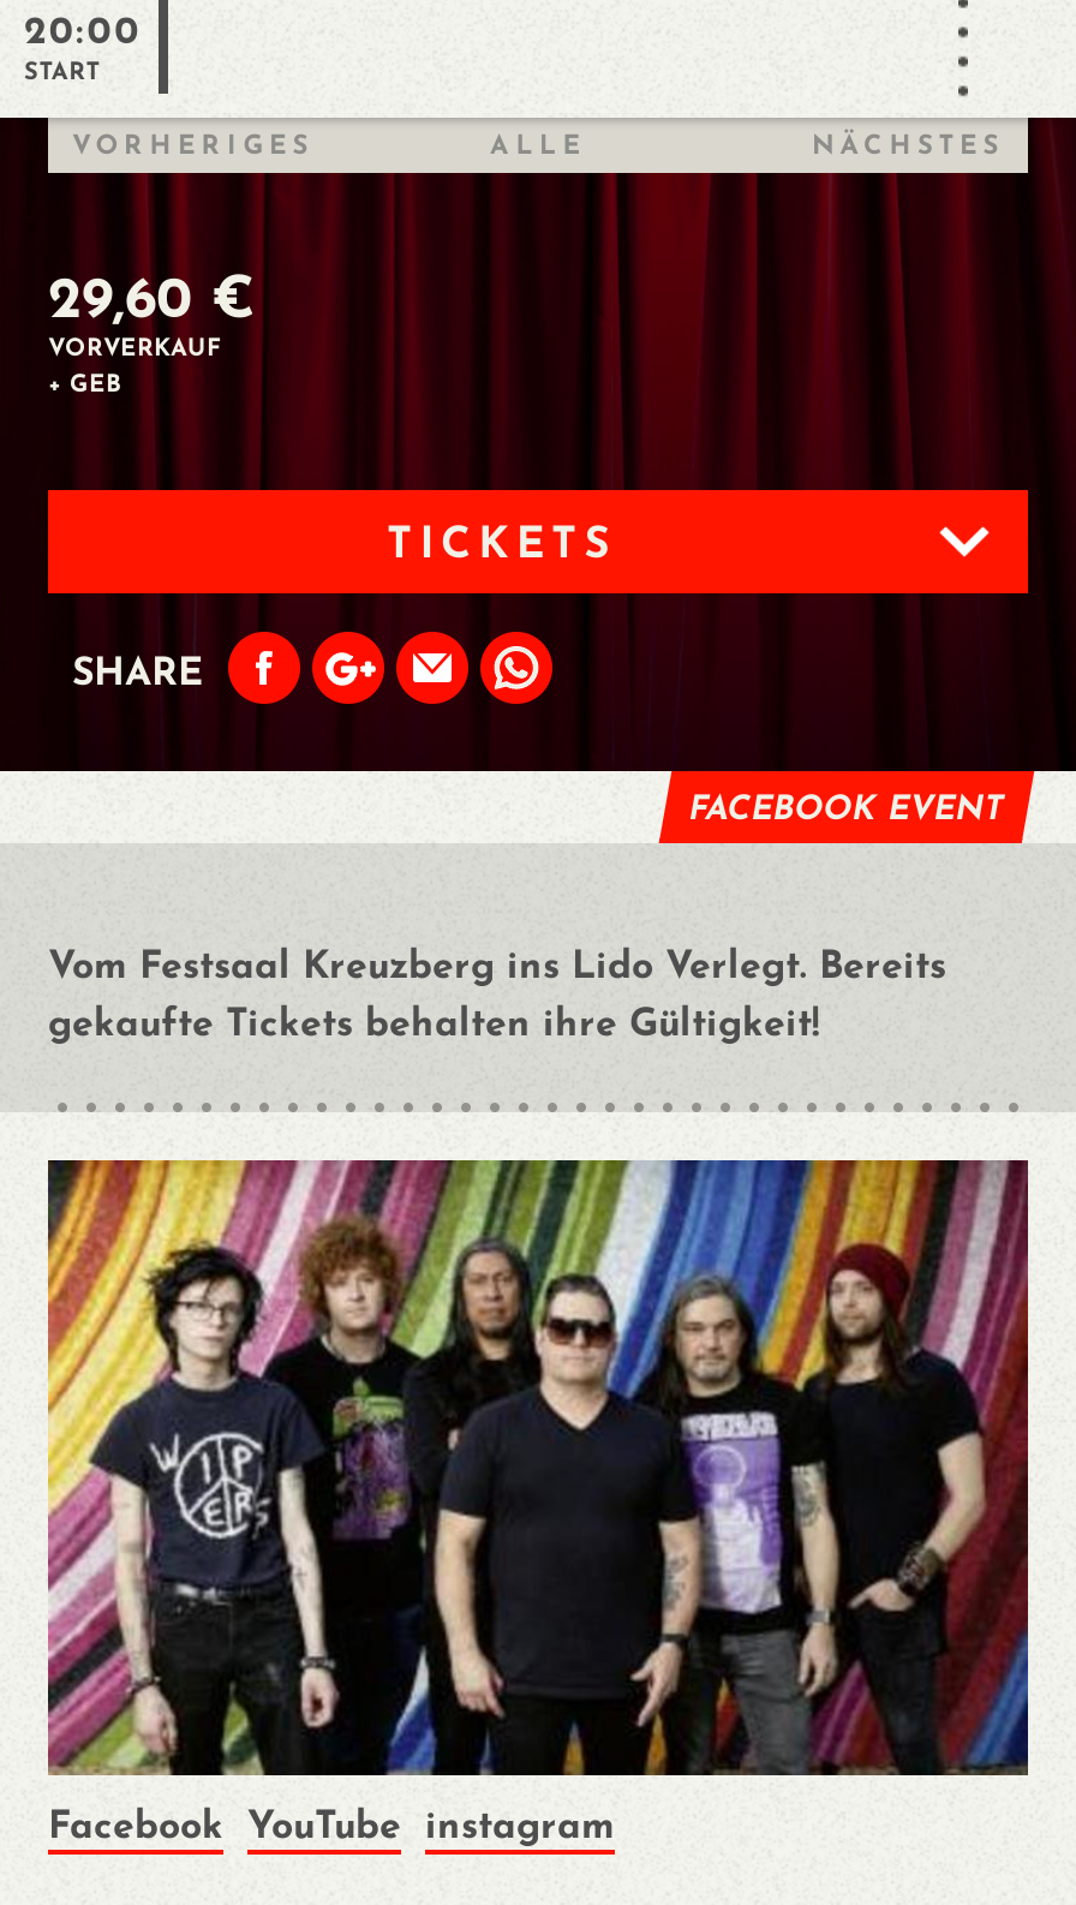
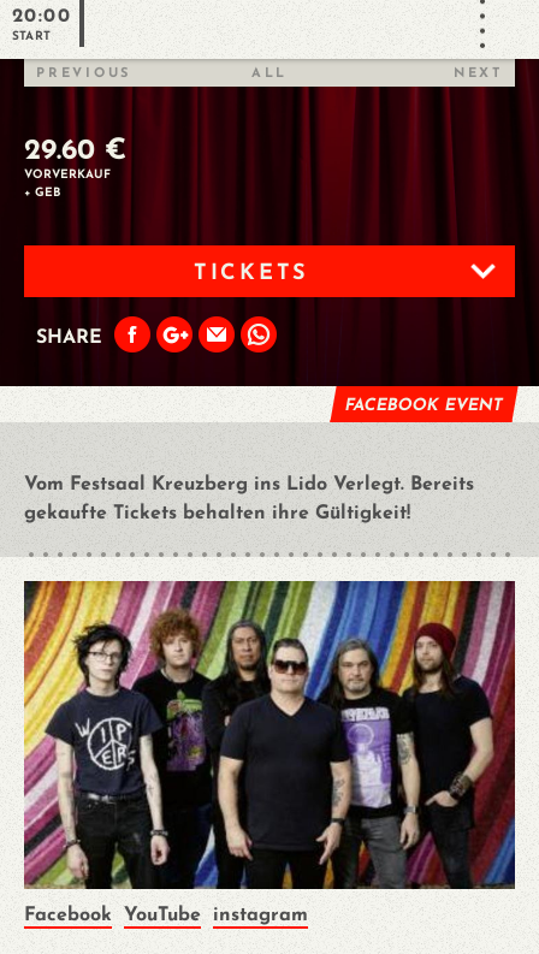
[72,135,1004,161] VORHERIGES | ALLE | NÄCHSTES -> [36,67,503,81] PREVIOUS | ALL | NEXT
[48,274,255,332] 29,60 € -> [24,137,126,166] 29.60 €

